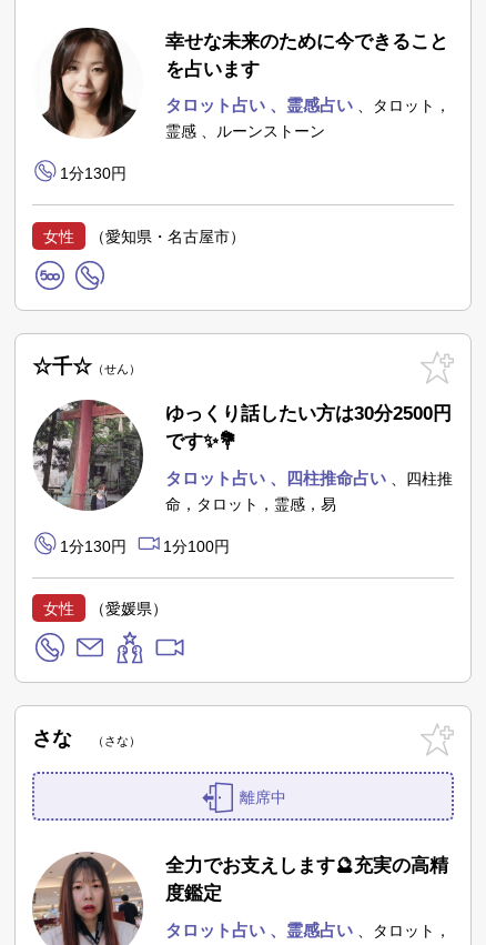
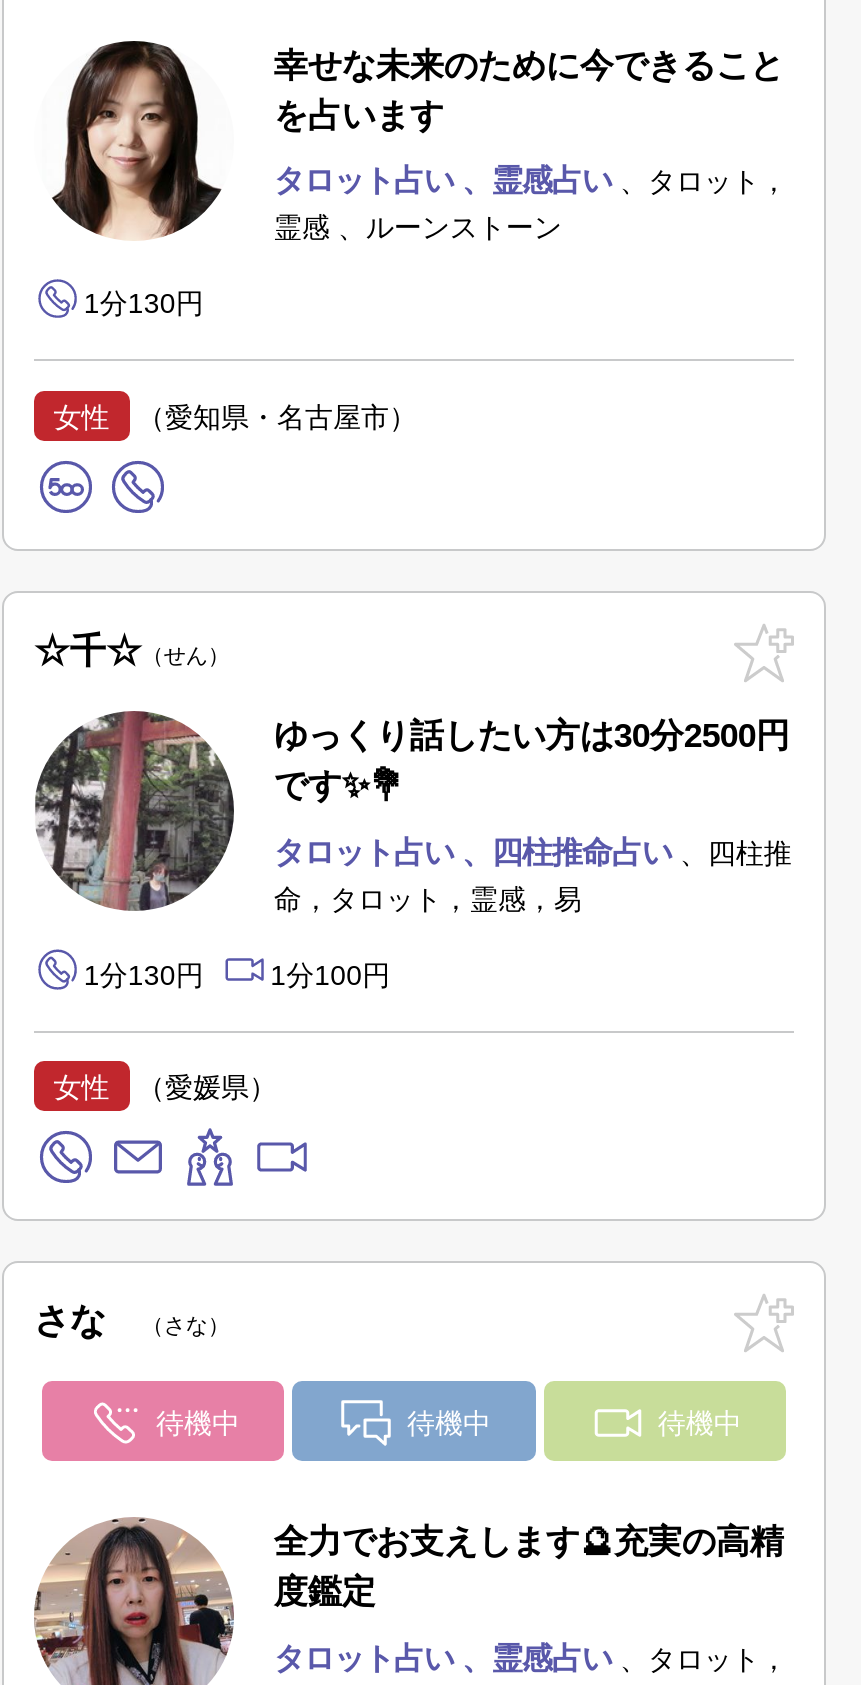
[239,788,286,806] 離席中 -> [156,1407,742,1439] 待機中 | 待機中 | 待機中

